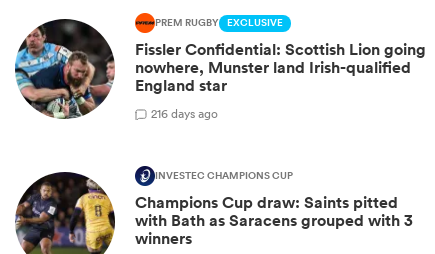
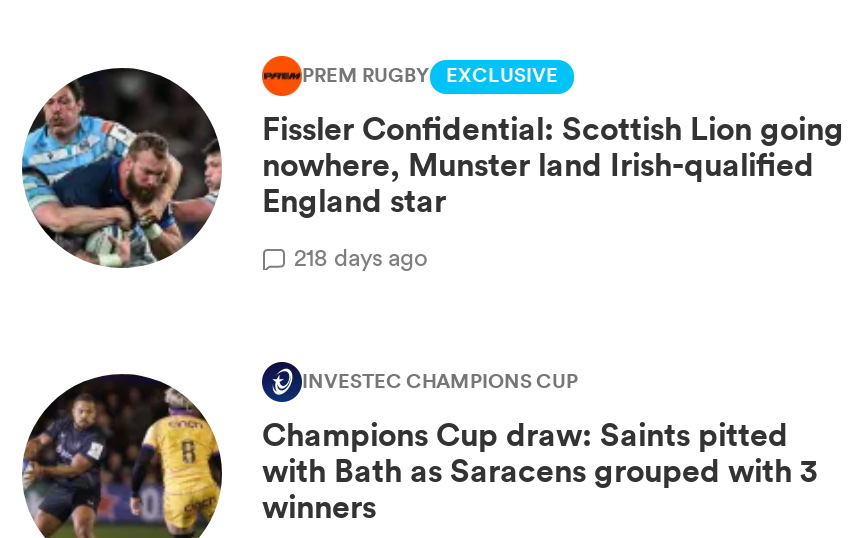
[151,105,218,122] 216 days ago -> [294,239,428,273] 218 days ago

